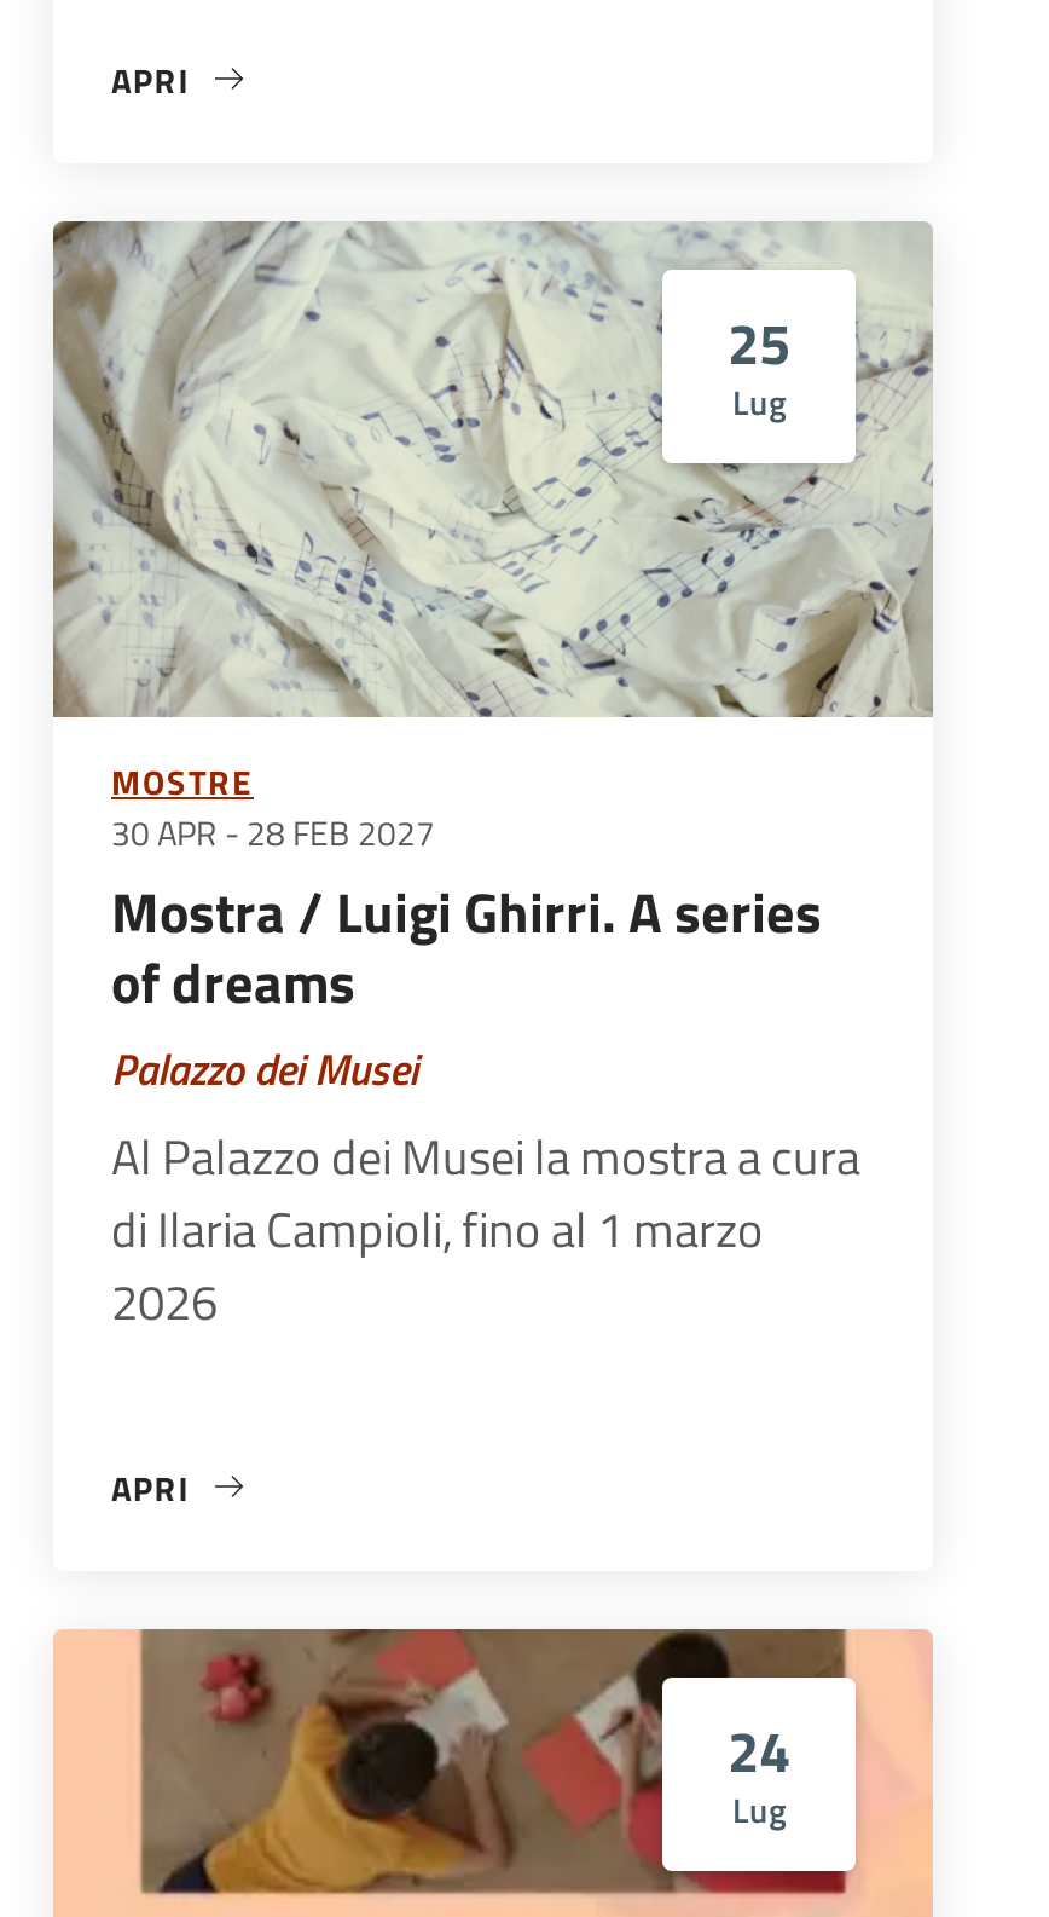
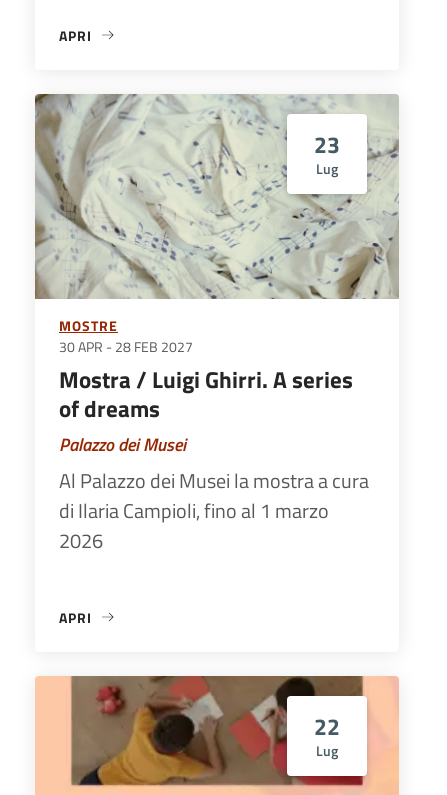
[728,302,790,386] 25 -> [314,127,340,162] 23
[728,1709,790,1794] 24 -> [314,709,340,744] 22

